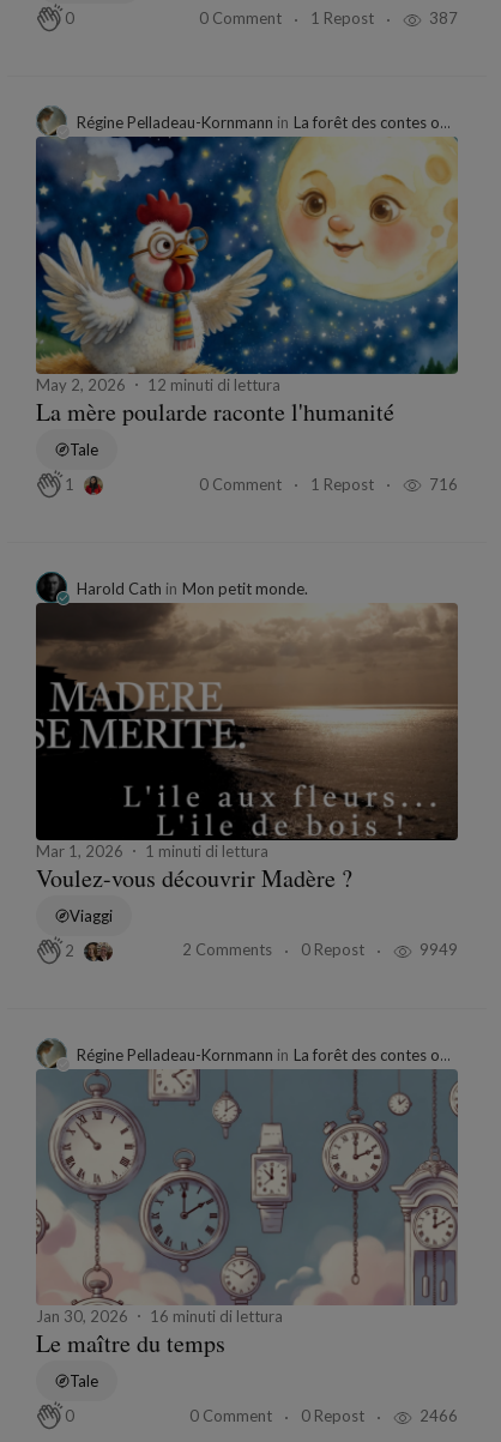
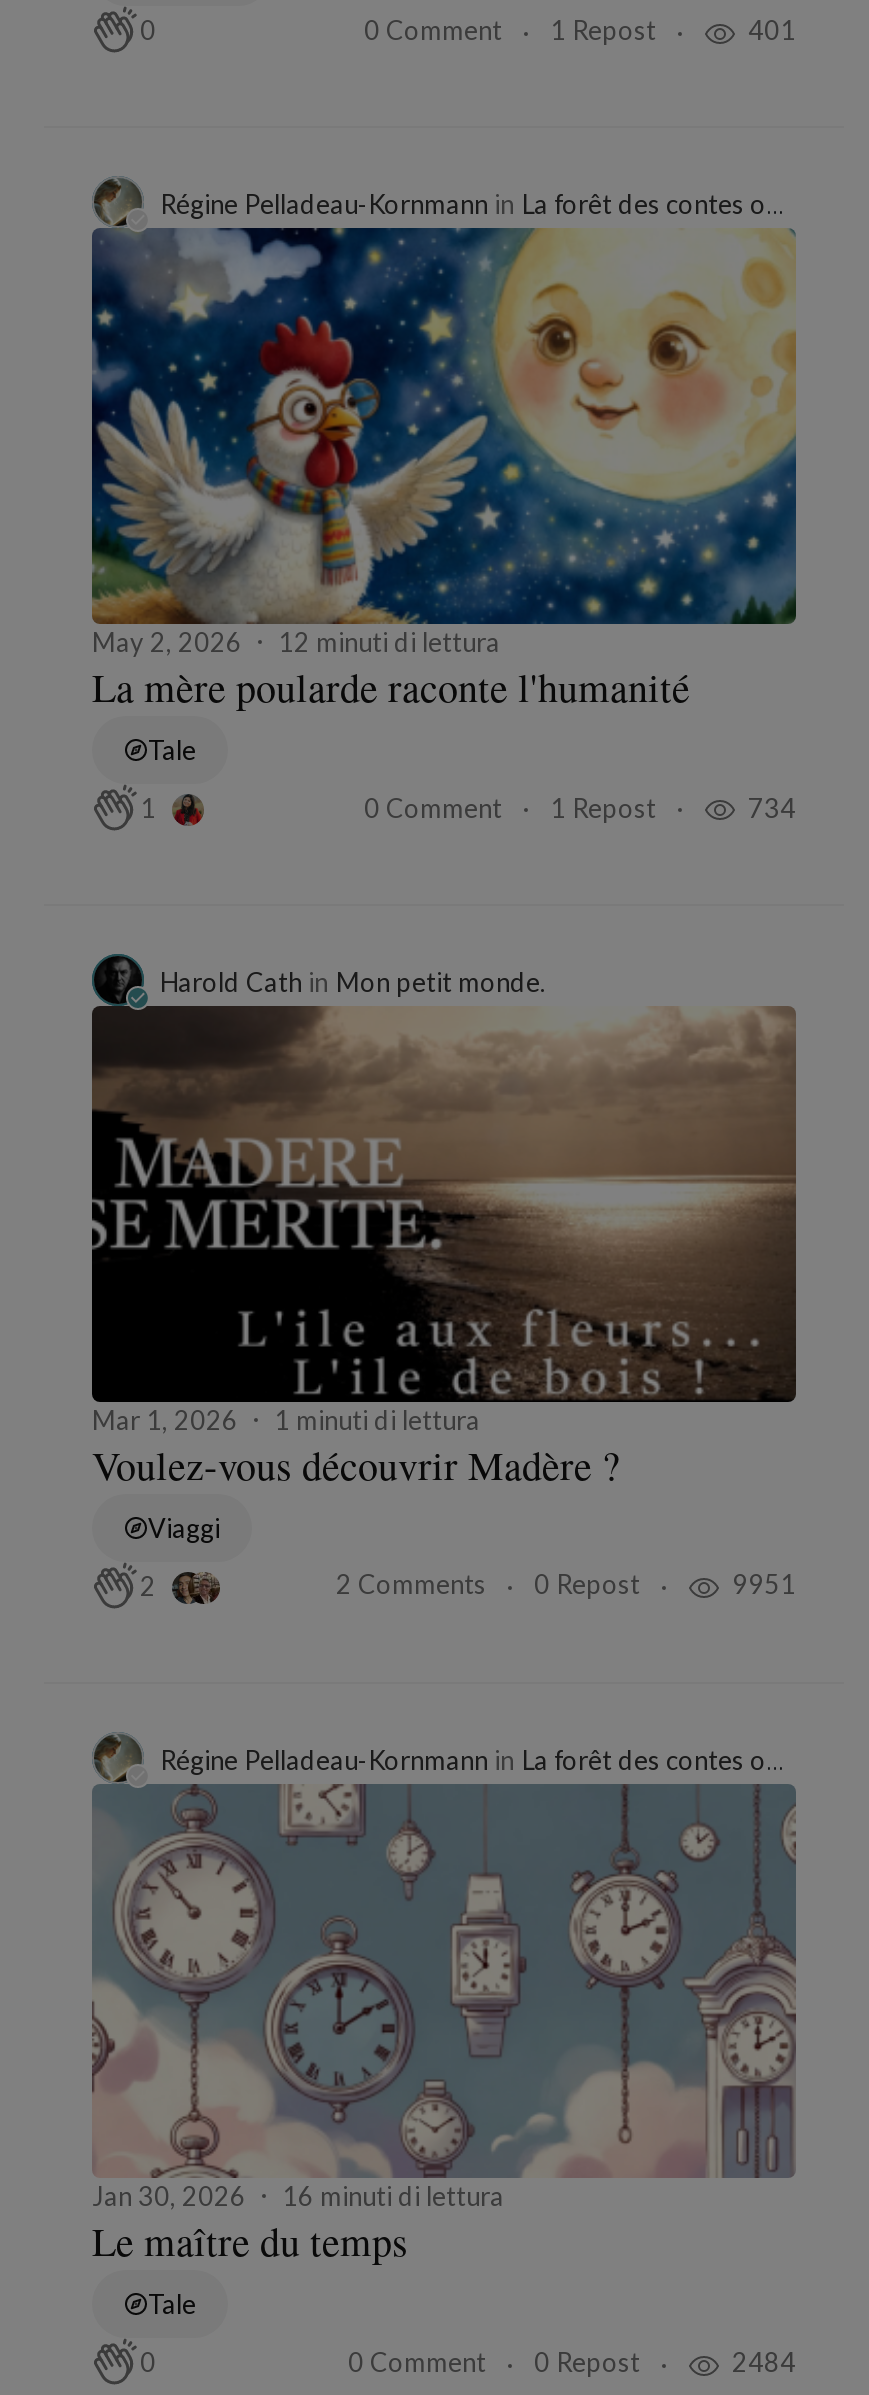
[429,9,458,28] 387 -> [748,14,796,46] 401
[429,474,458,493] 716 -> [748,791,796,823] 734
[419,940,458,959] 9949 -> [732,1569,796,1601] 9951
[419,1406,458,1425] 2466 -> [732,2346,796,2378] 2484

